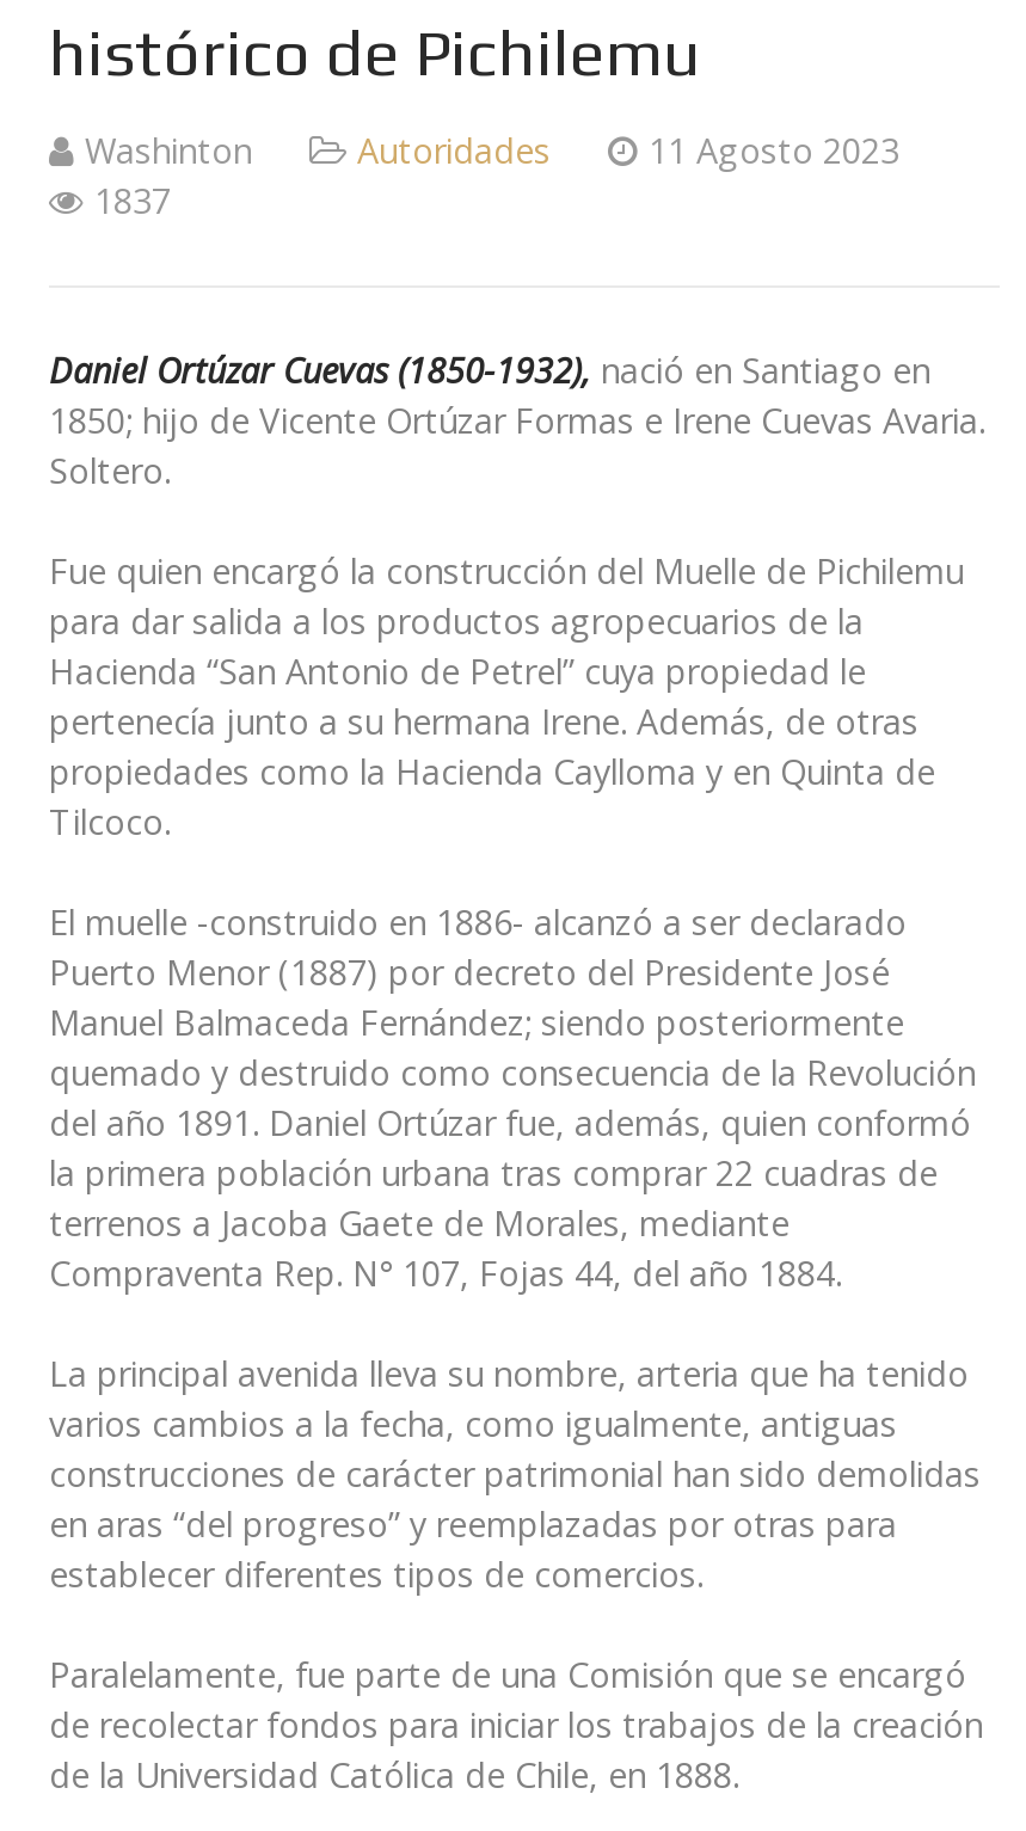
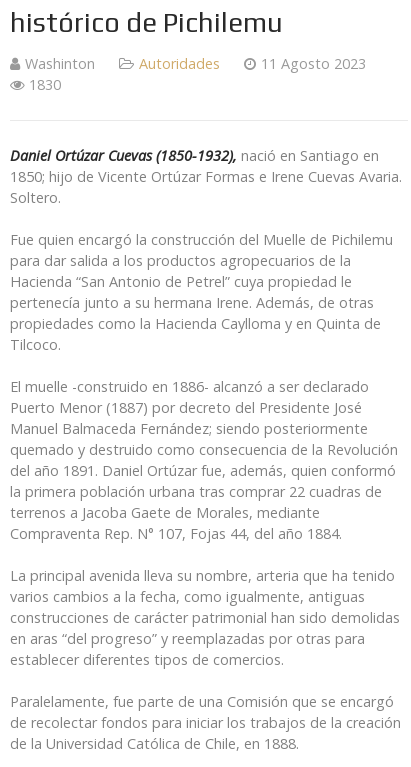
[94,177,171,223] 1837 -> [29,75,61,94] 1830

